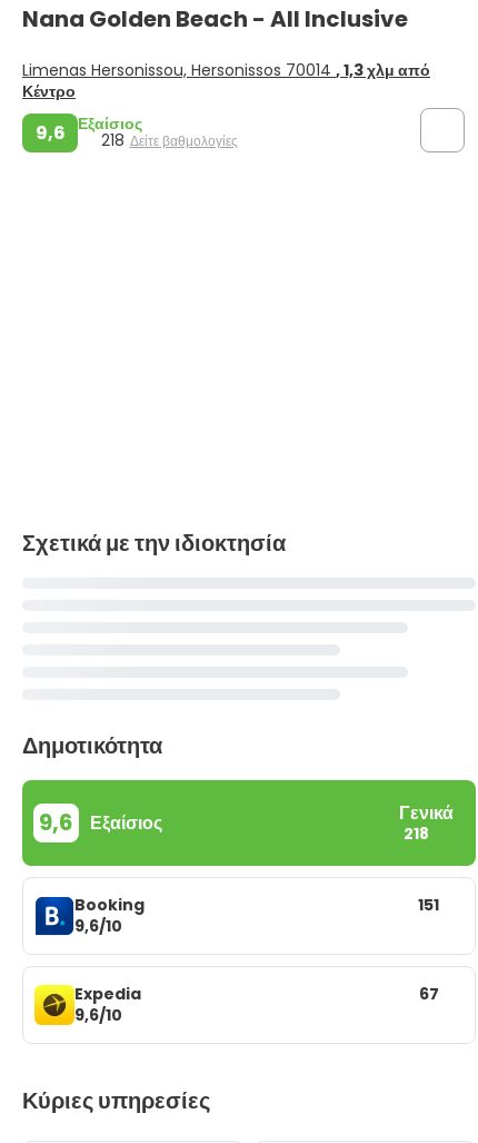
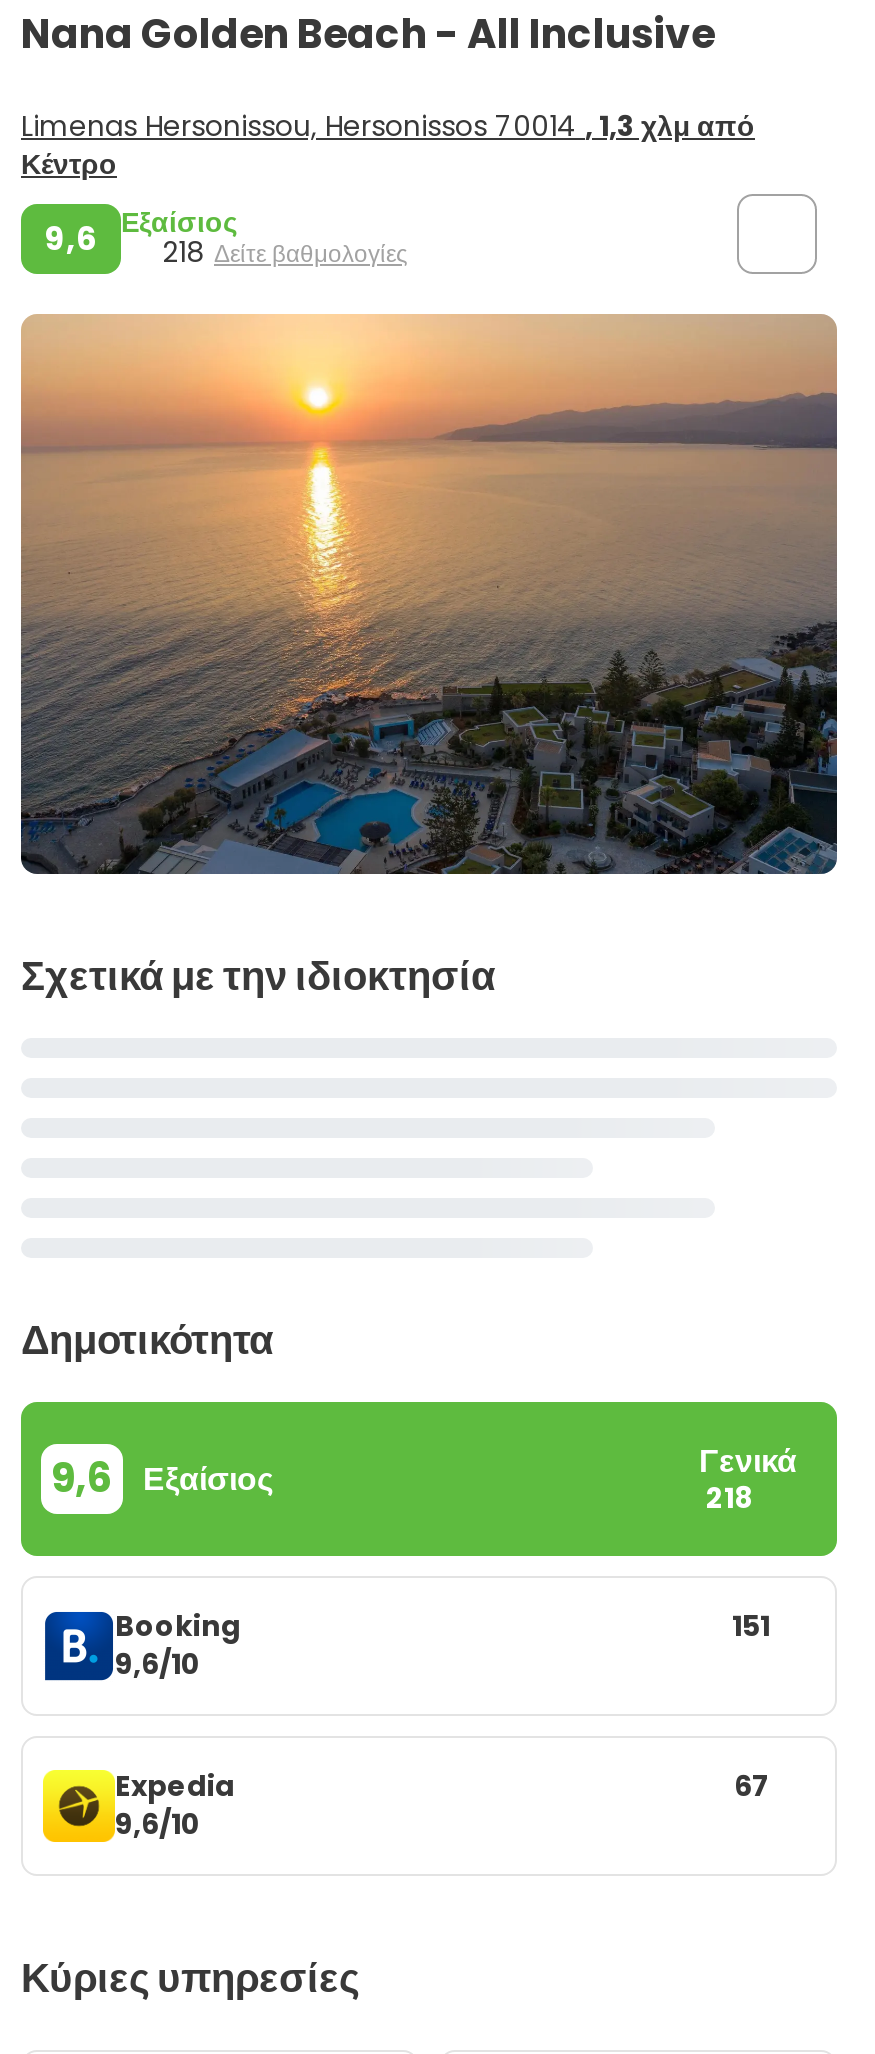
none -> [19,312,839,876] [image]

